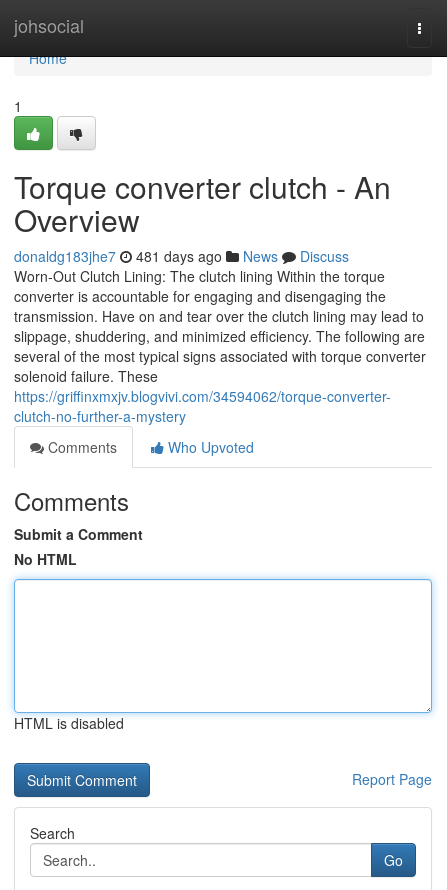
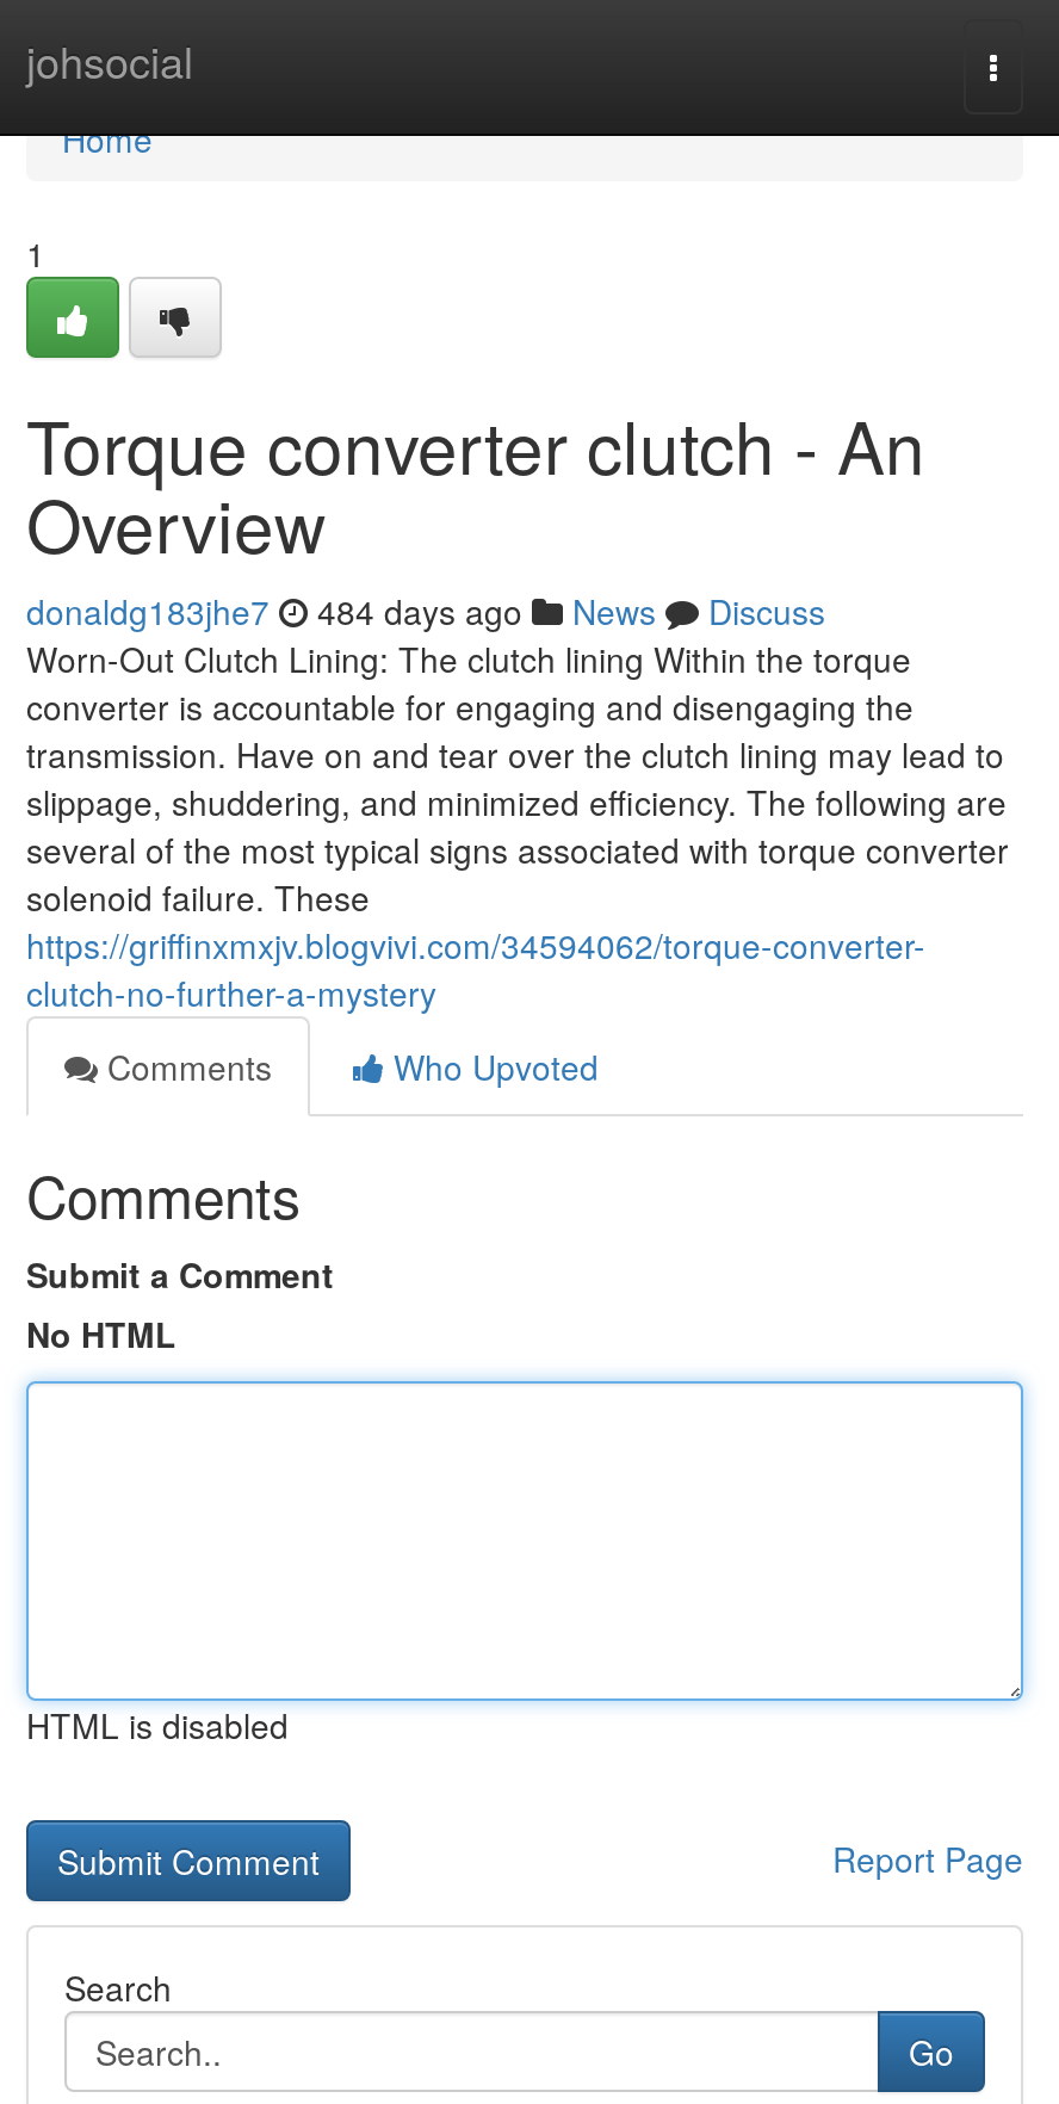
[14,246,349,266] donaldg183jhe7 481 days ago News Discuss -> [26,587,825,635] donaldg183jhe7 484 days ago News Discuss

